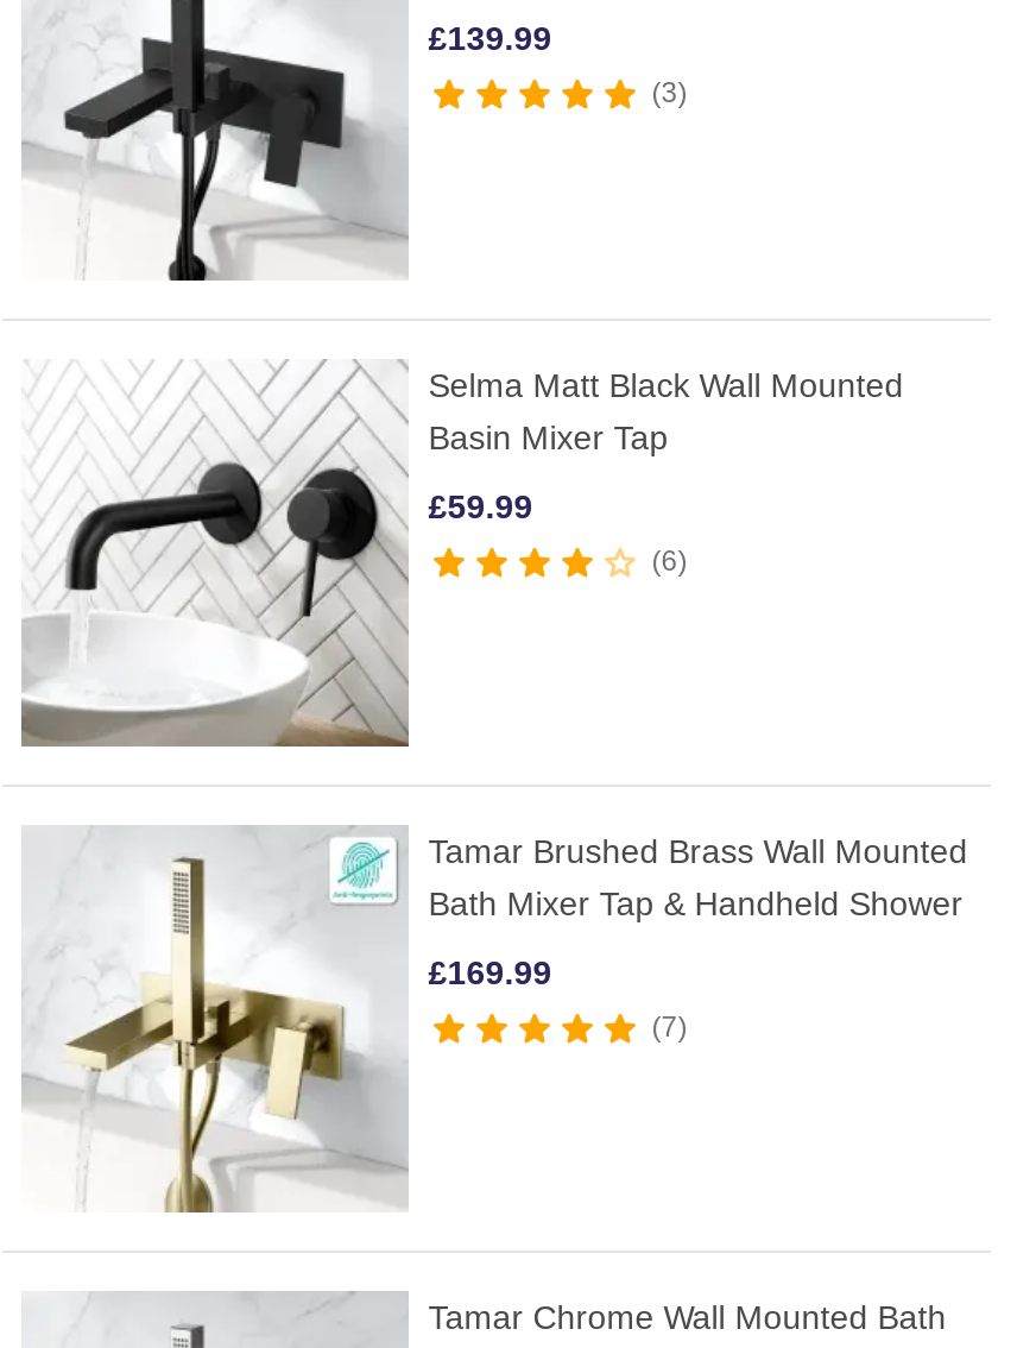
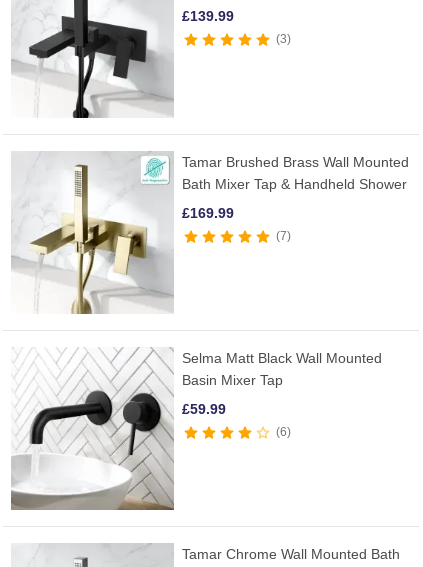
moved [19,364,903,749] -> [10,348,382,510]: [image] | Selma Matt Black Wall Mounted | Basin Mixer Tap | £59.99 | 6
moved [21,827,968,1217] -> [11,152,409,316]: [image] | Tamar Brushed Brass Wall Mounted | Bath Mixer Tap & Handheld Shower | £169.99 | 7

